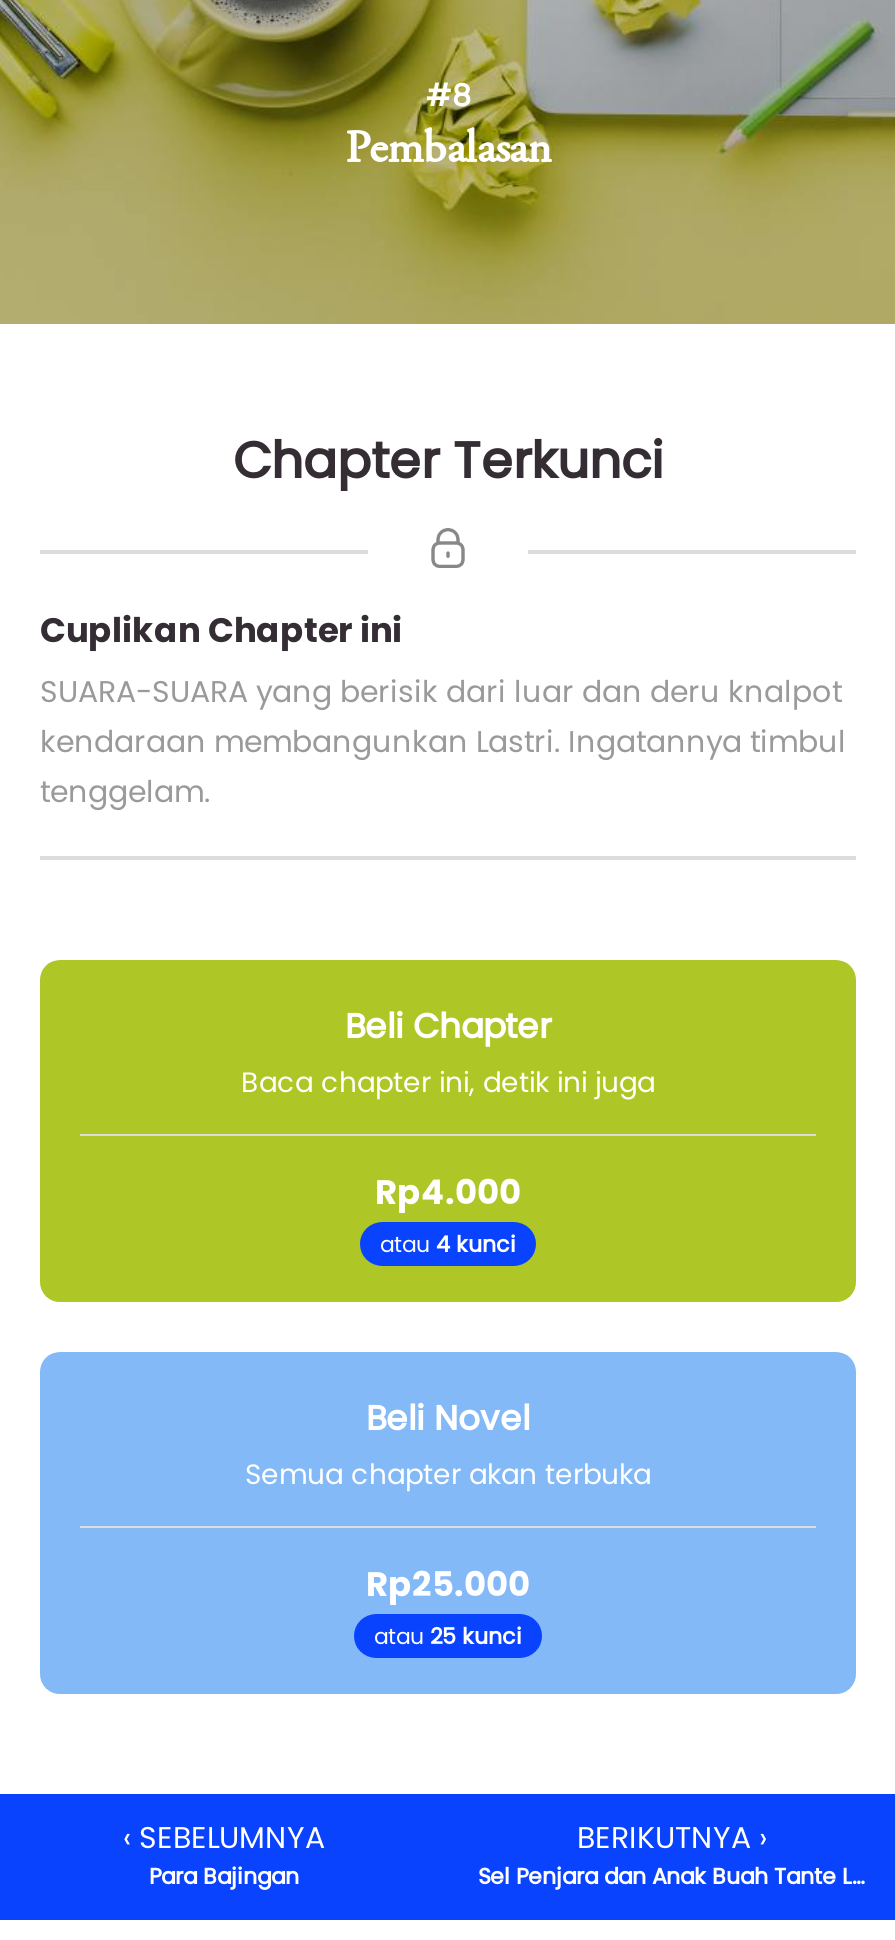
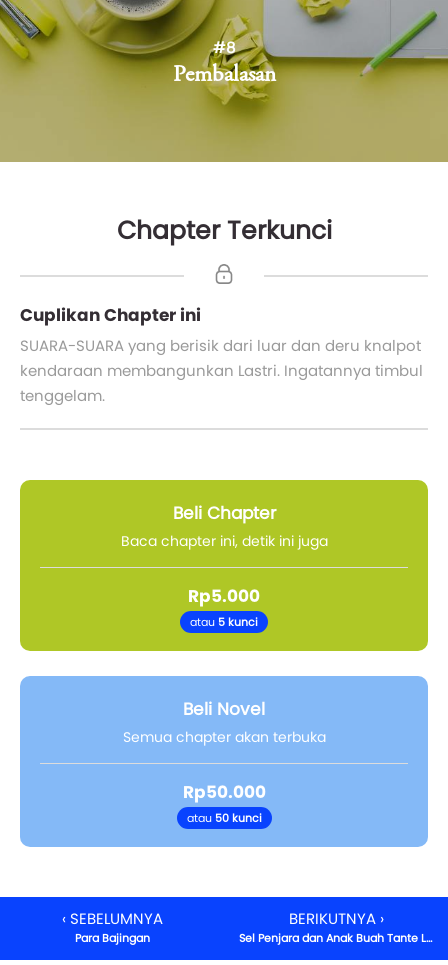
[375,1168,521,1260] Rp4.000 | atau 4 kunci -> [188,584,260,630] Rp5.000 | atau 5 kunci
[366,1560,530,1652] Rp25.000 | atau 25 kunci -> [182,780,265,826] Rp50.000 | atau 50 kunci

